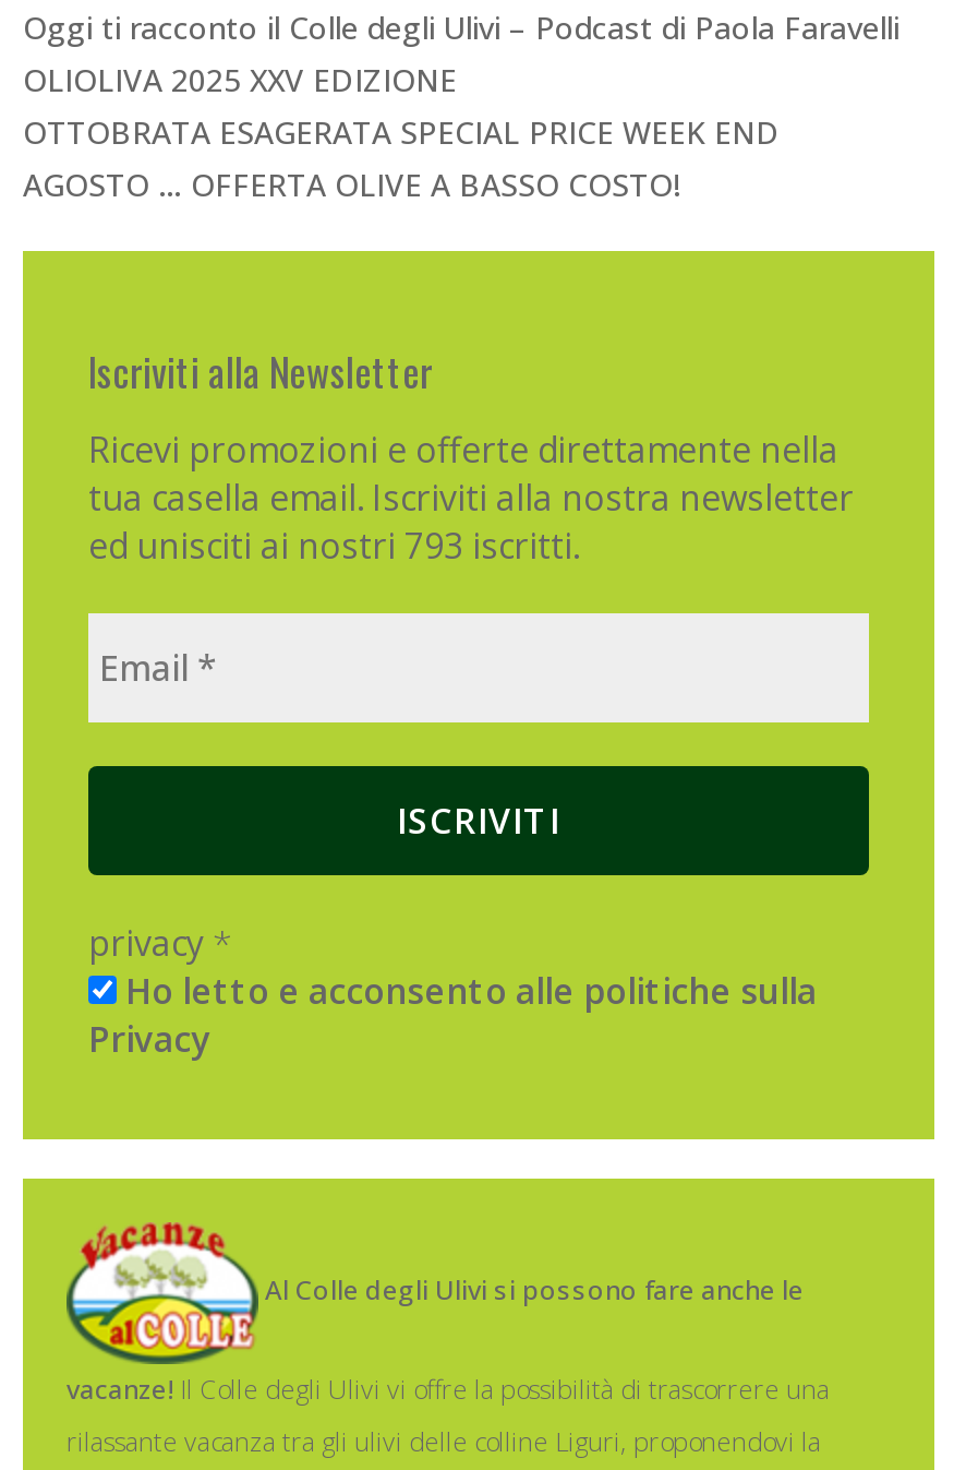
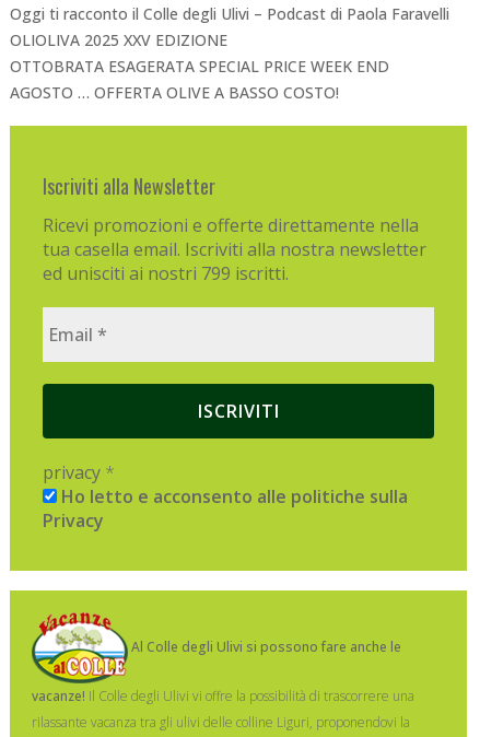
[88,522,579,570] ed unisciti ai nostri 793 iscritti. -> [43,262,289,286] ed unisciti ai nostri 799 iscritti.

